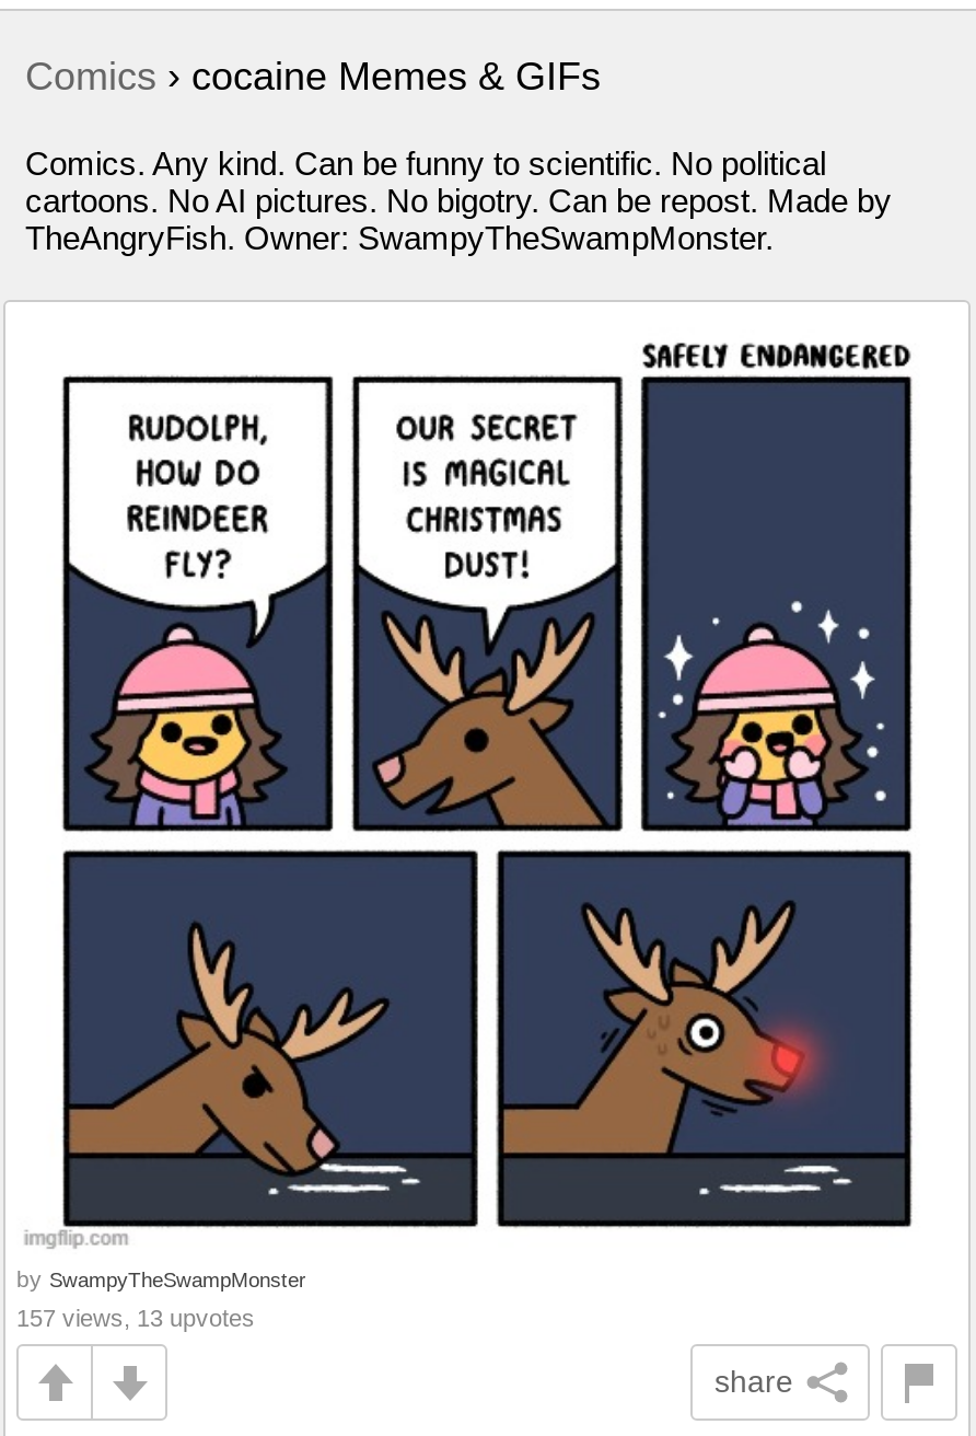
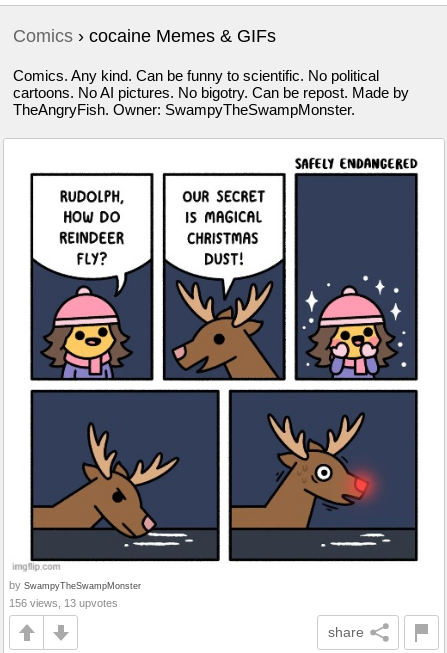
[16,1305,255,1331] 157 views, 13 upvotes -> [9,597,118,609] 156 views, 13 upvotes

